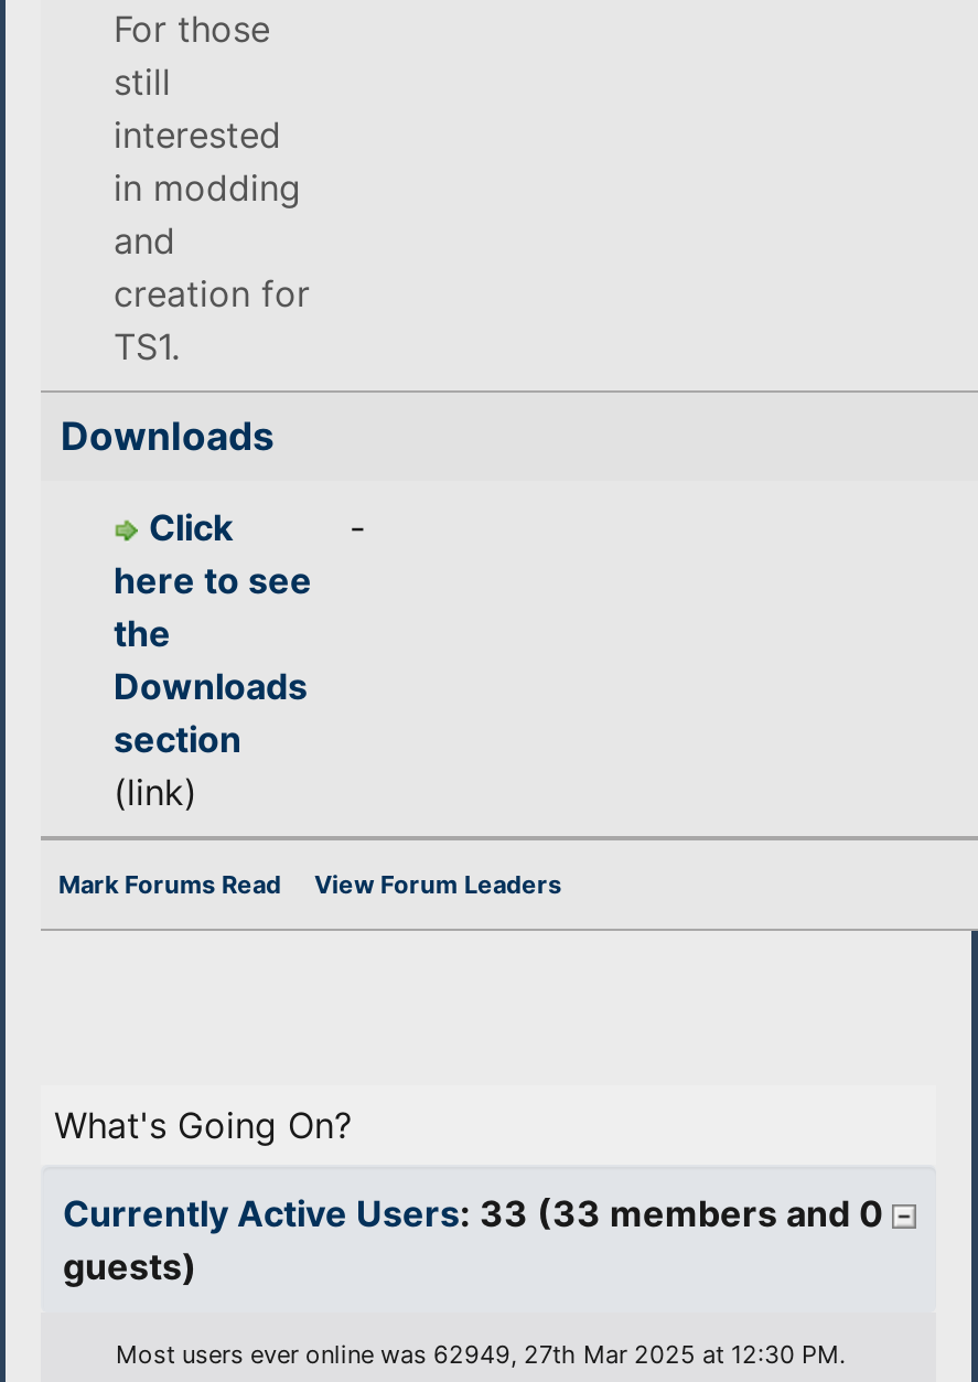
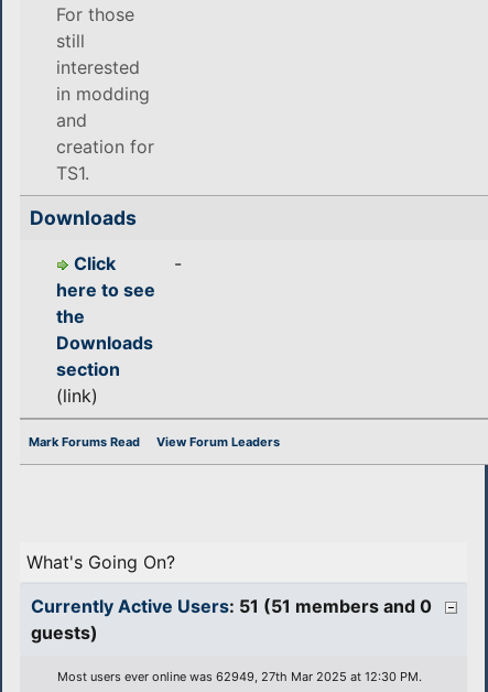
[63,1192,883,1236] Currently Active Users: 33 (33 members and 0 -> [31,595,432,617] Currently Active Users: 51 (51 members and 0

